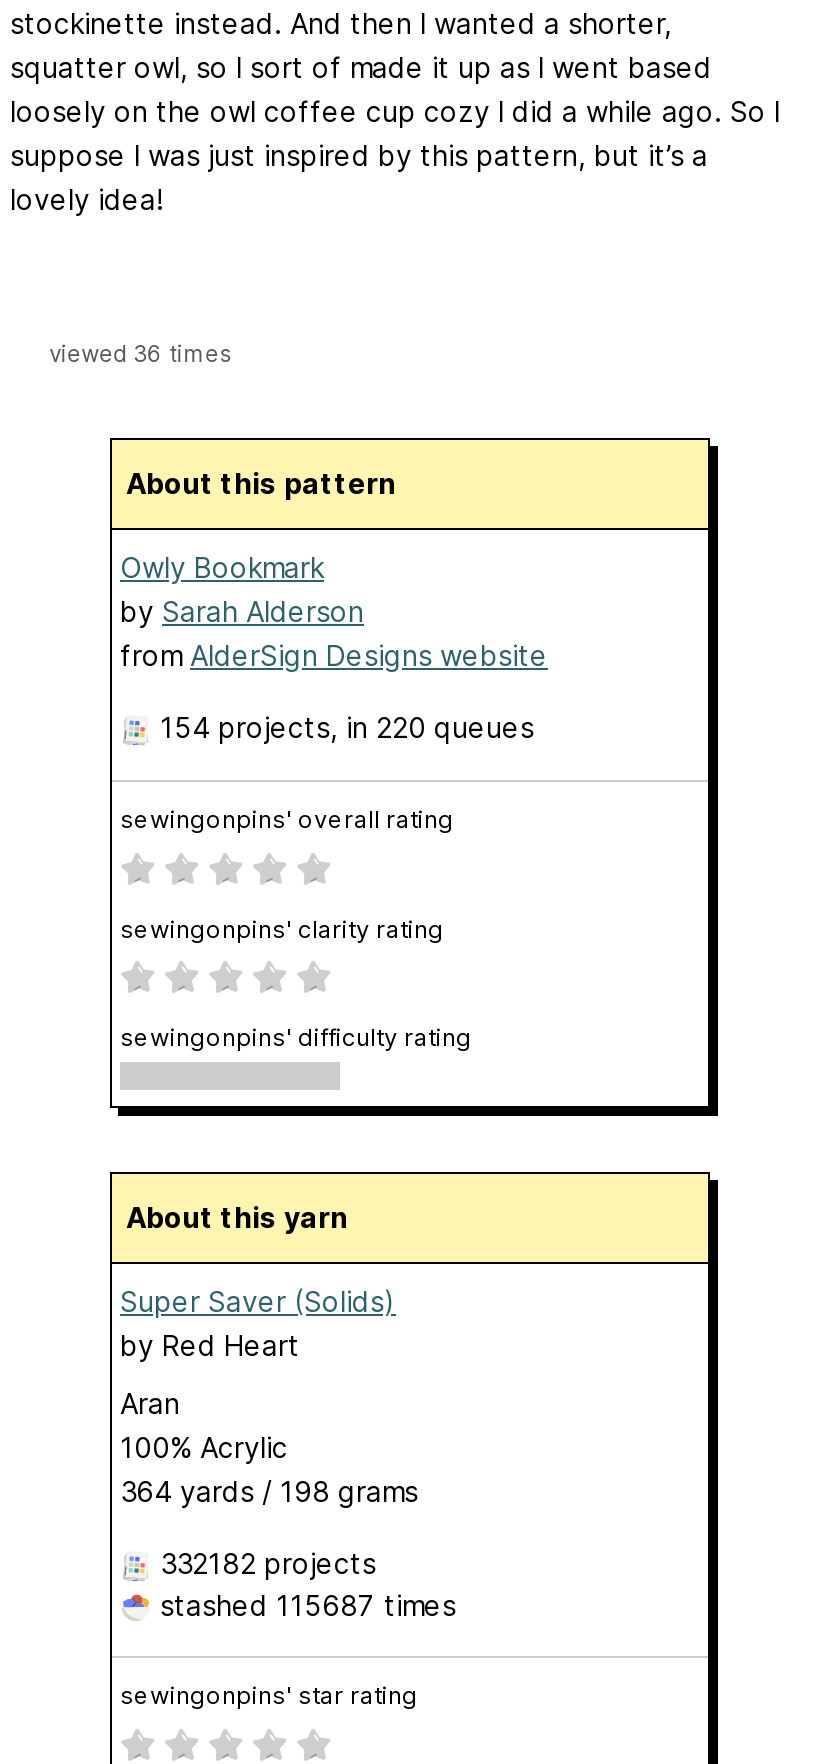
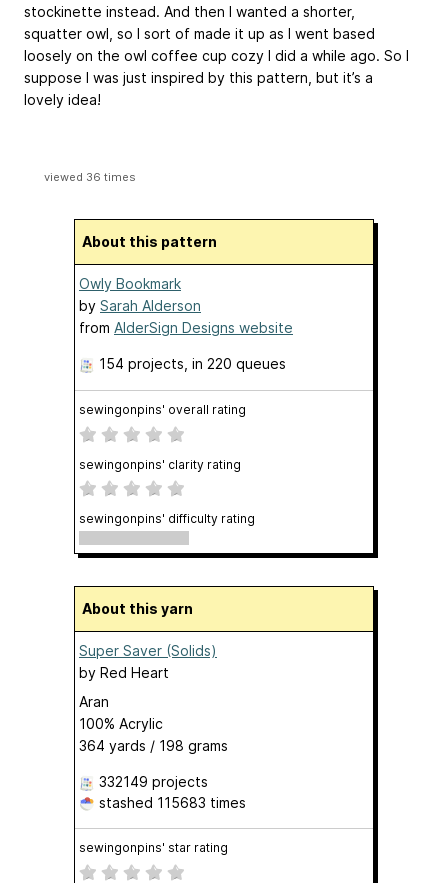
[160,1546,376,1580] 332182 projects -> [99,773,208,790] 332149 projects
[152,1588,456,1622] stashed 115687 times -> [95,794,246,811] stashed 115683 times

